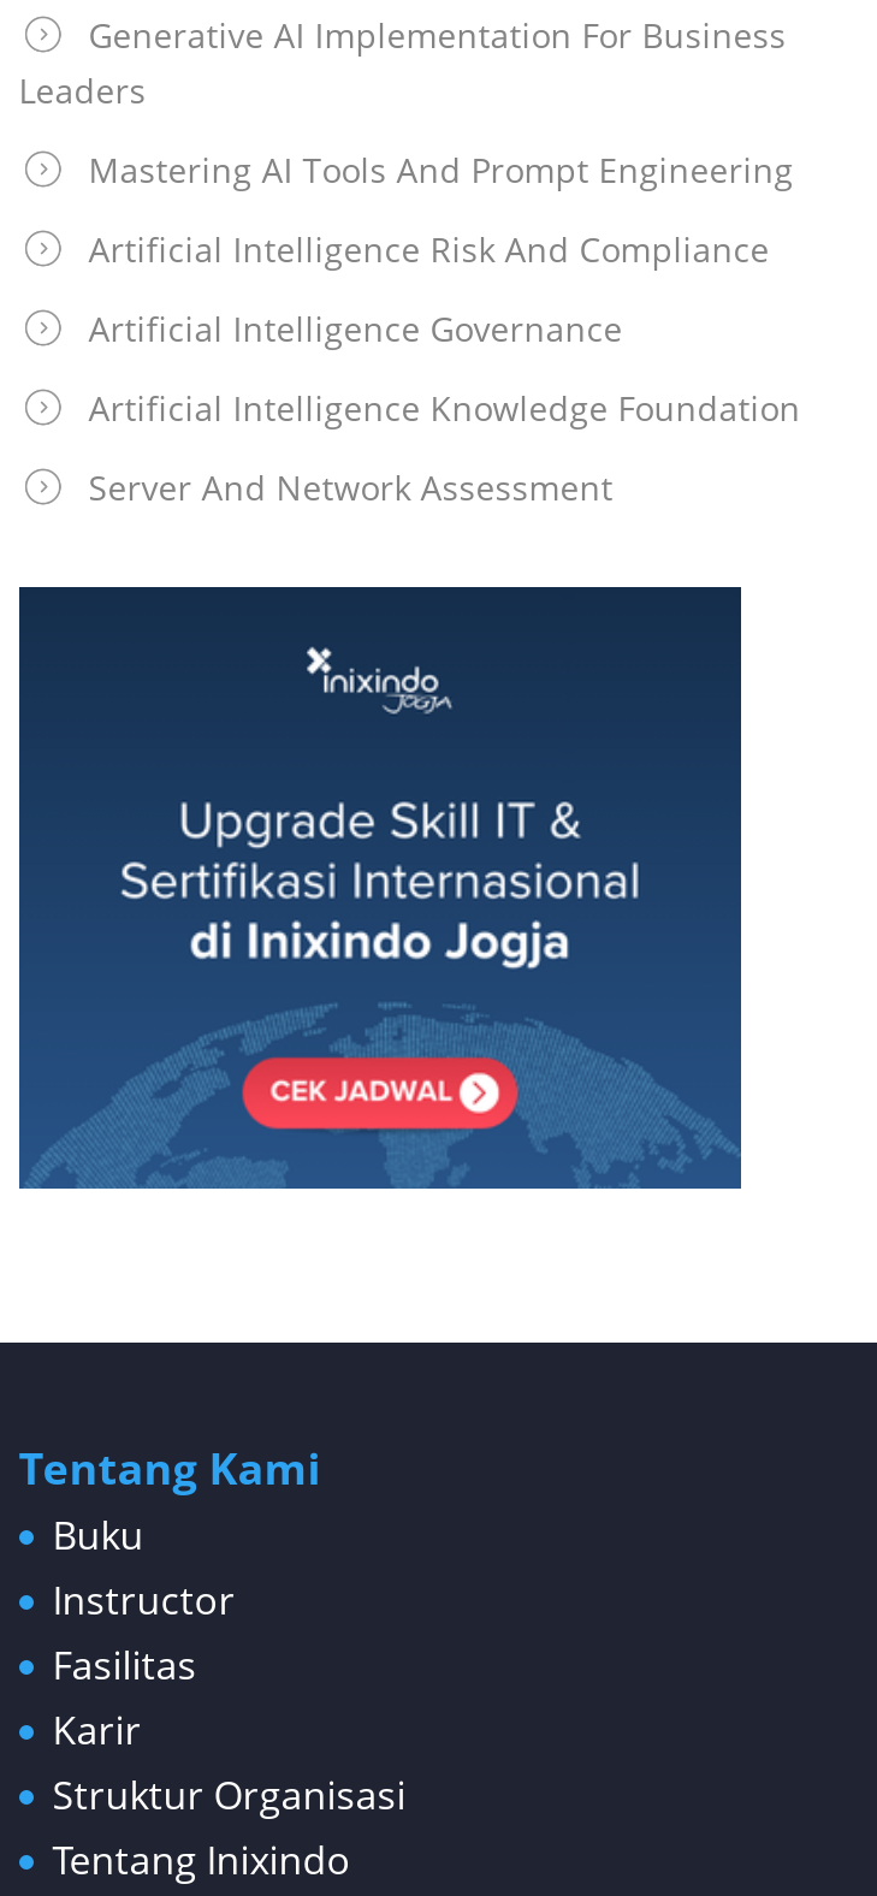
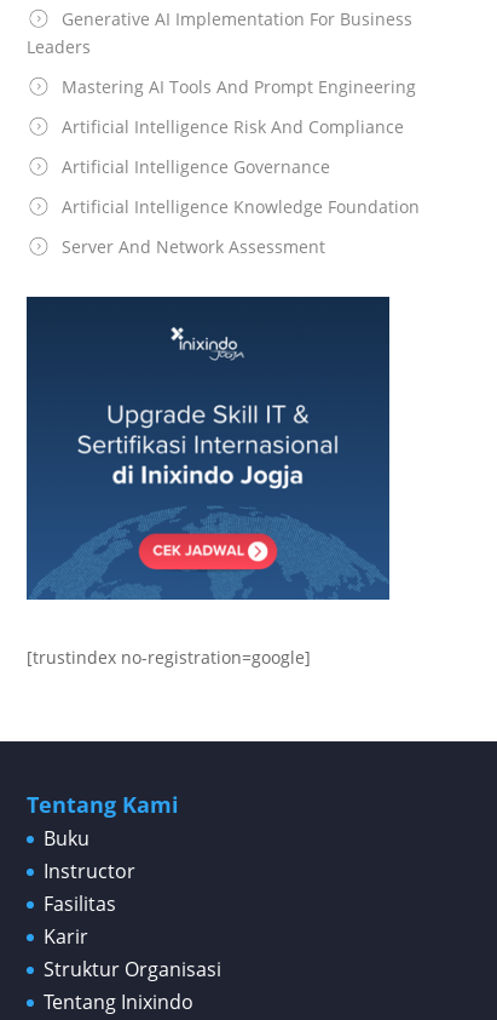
none -> [26,646,311,669] [trustindex no-registration=google]

